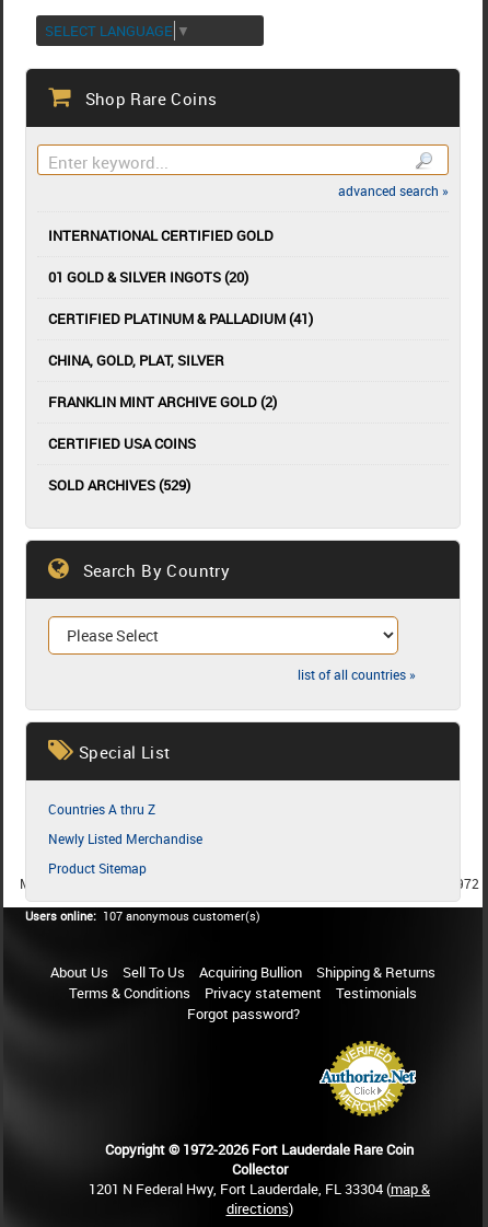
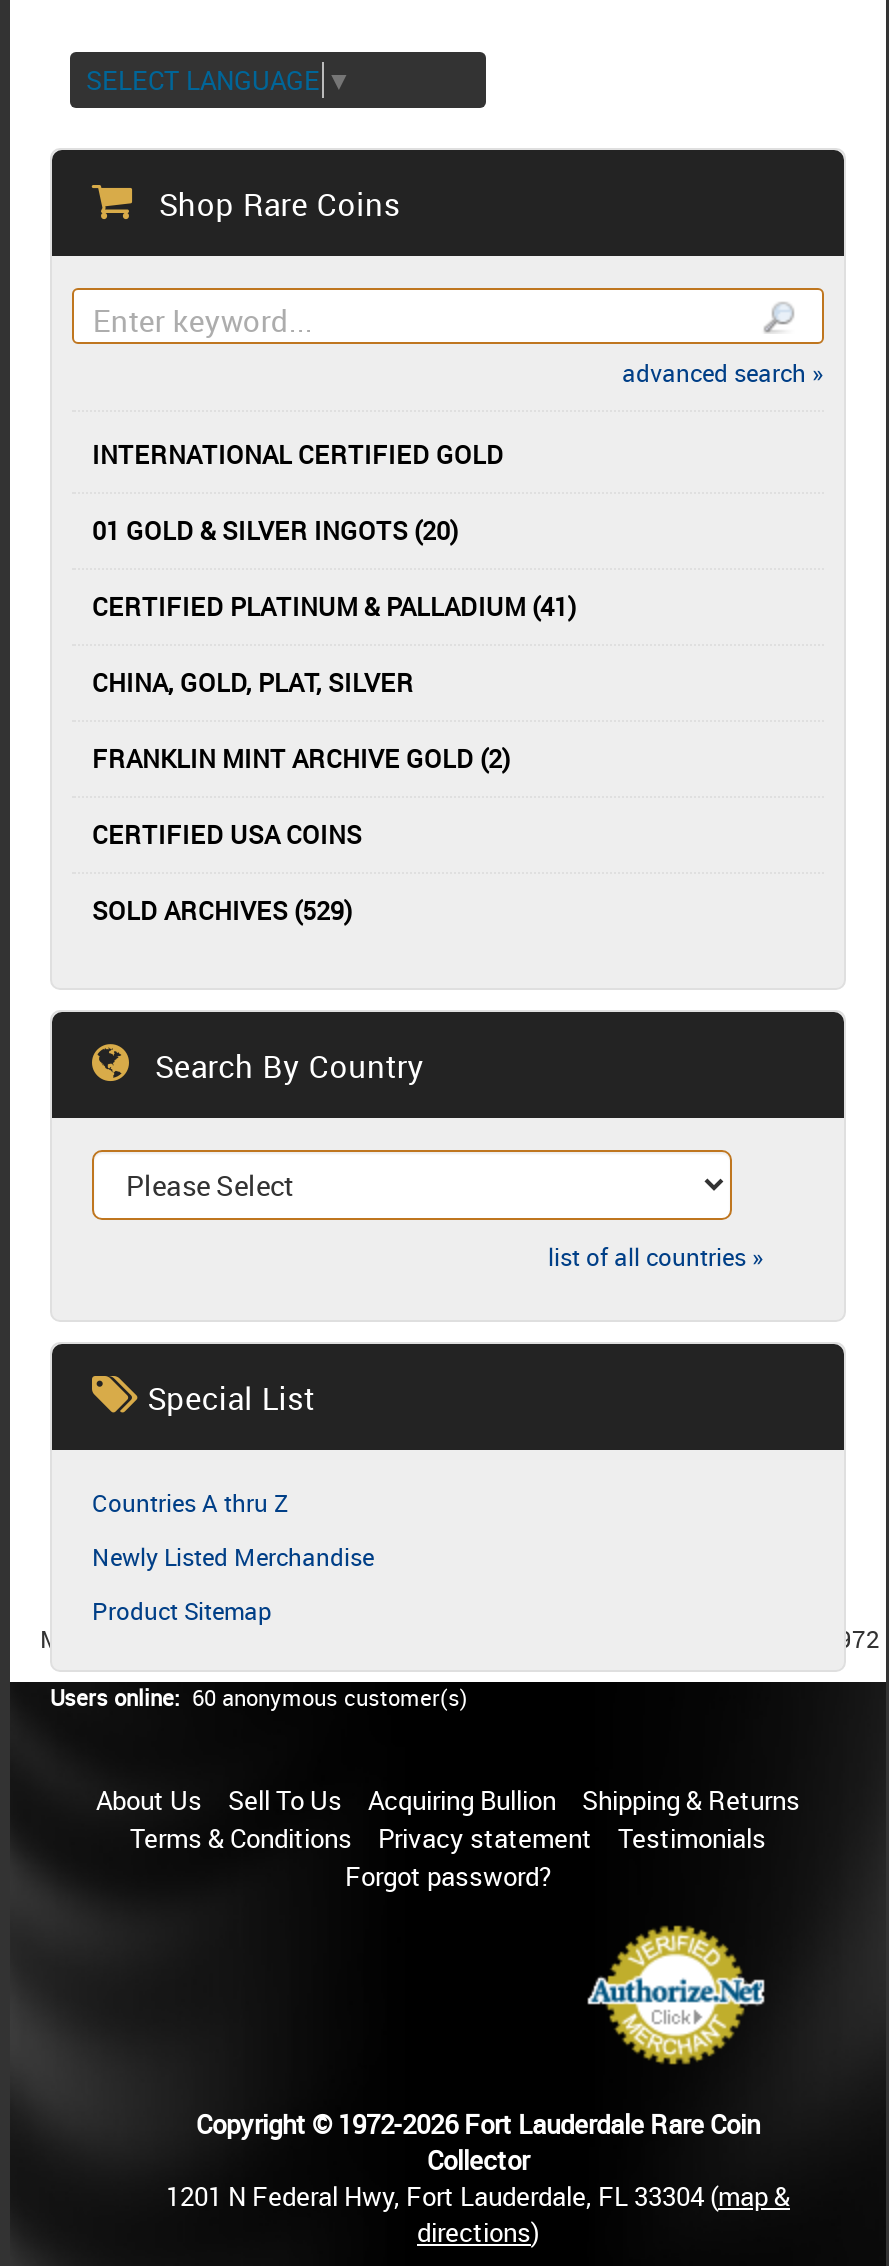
[25,907,260,923] Users online: 107 anonymous customer(s) -> [50,1681,468,1711] Users online: 60 anonymous customer(s)

